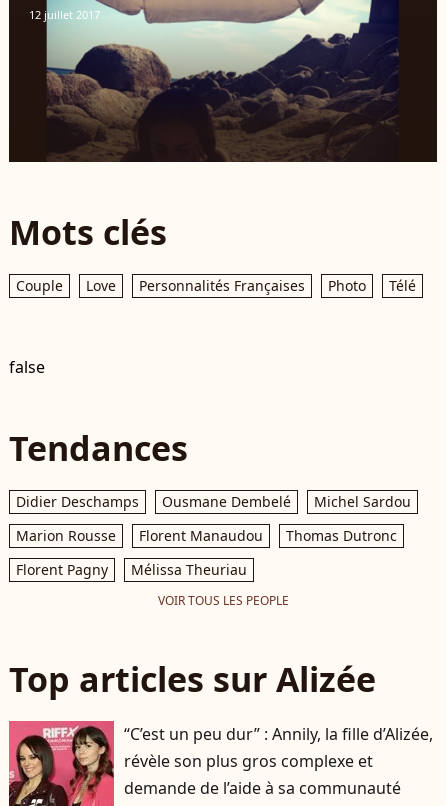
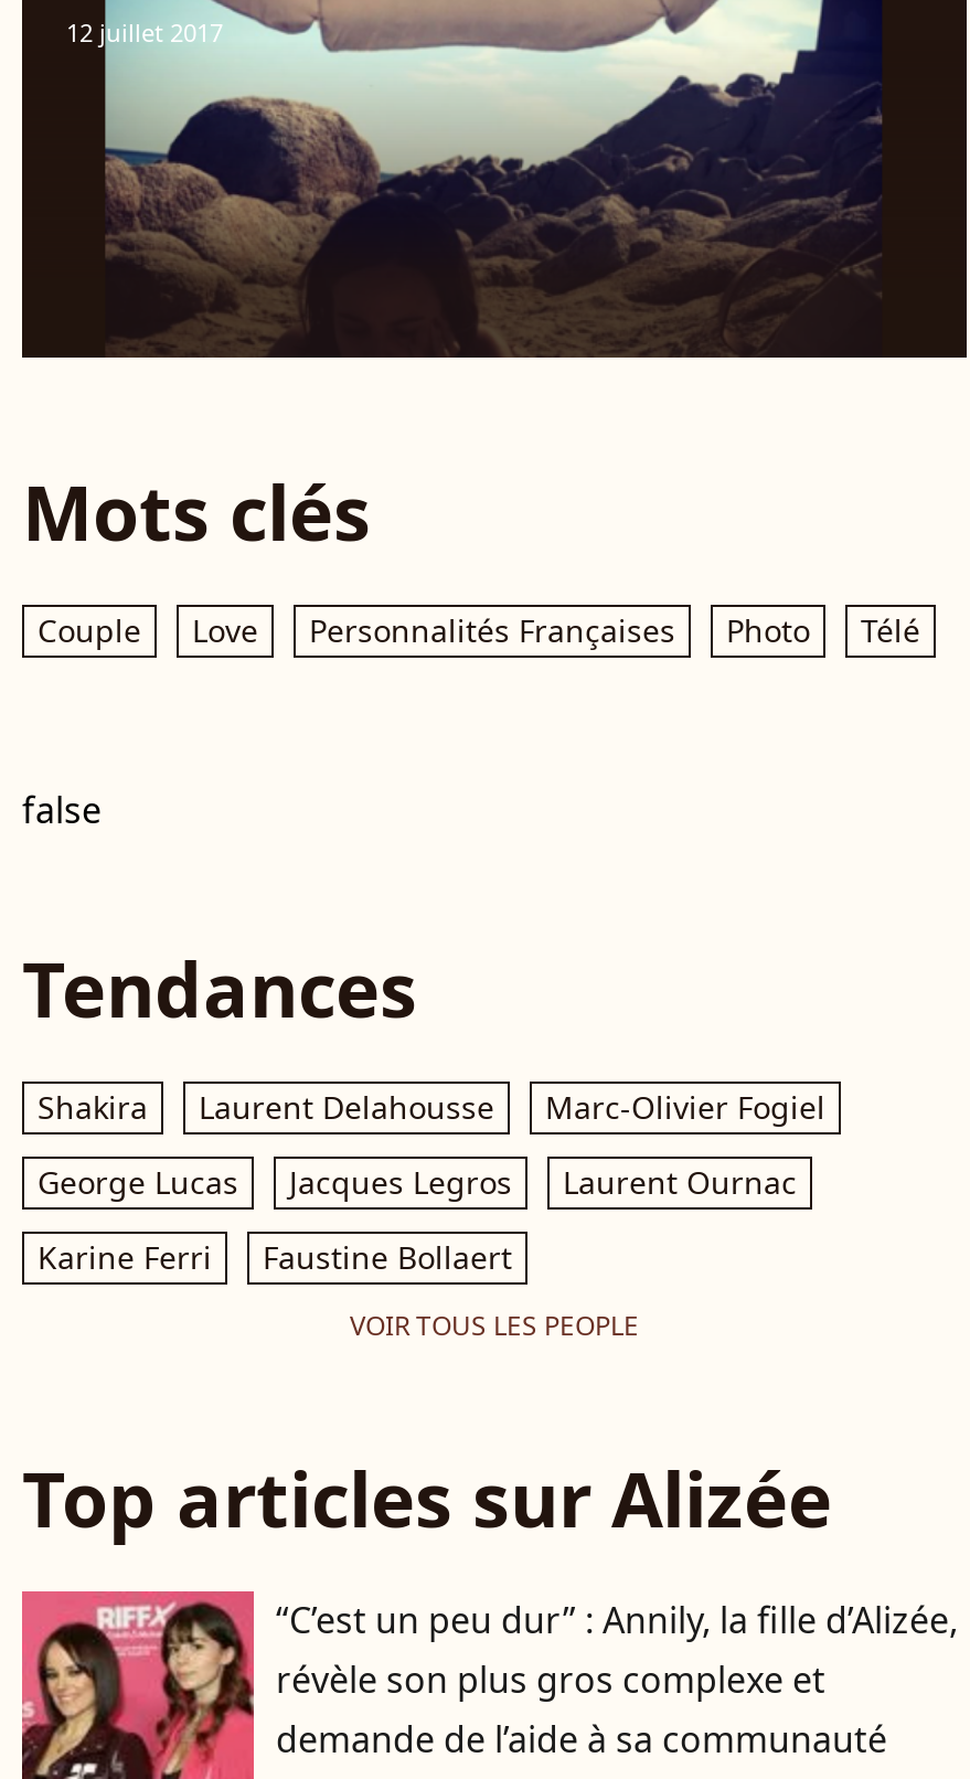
[16,492,411,511] Didier Deschamps | Ousmane Dembelé | Michel Sardou -> [38,1085,825,1127] Shakira | Laurent Delahousse | Marc-Olivier Fogiel
[16,526,397,545] Marion Rousse | Florent Manaudou | Thomas Dutronc -> [38,1160,797,1202] George Lucas | Jacques Legros | Laurent Ournac
[16,560,247,579] Florent Pagny | Mélissa Theuriau -> [38,1235,512,1277] Karine Ferri | Faustine Bollaert

